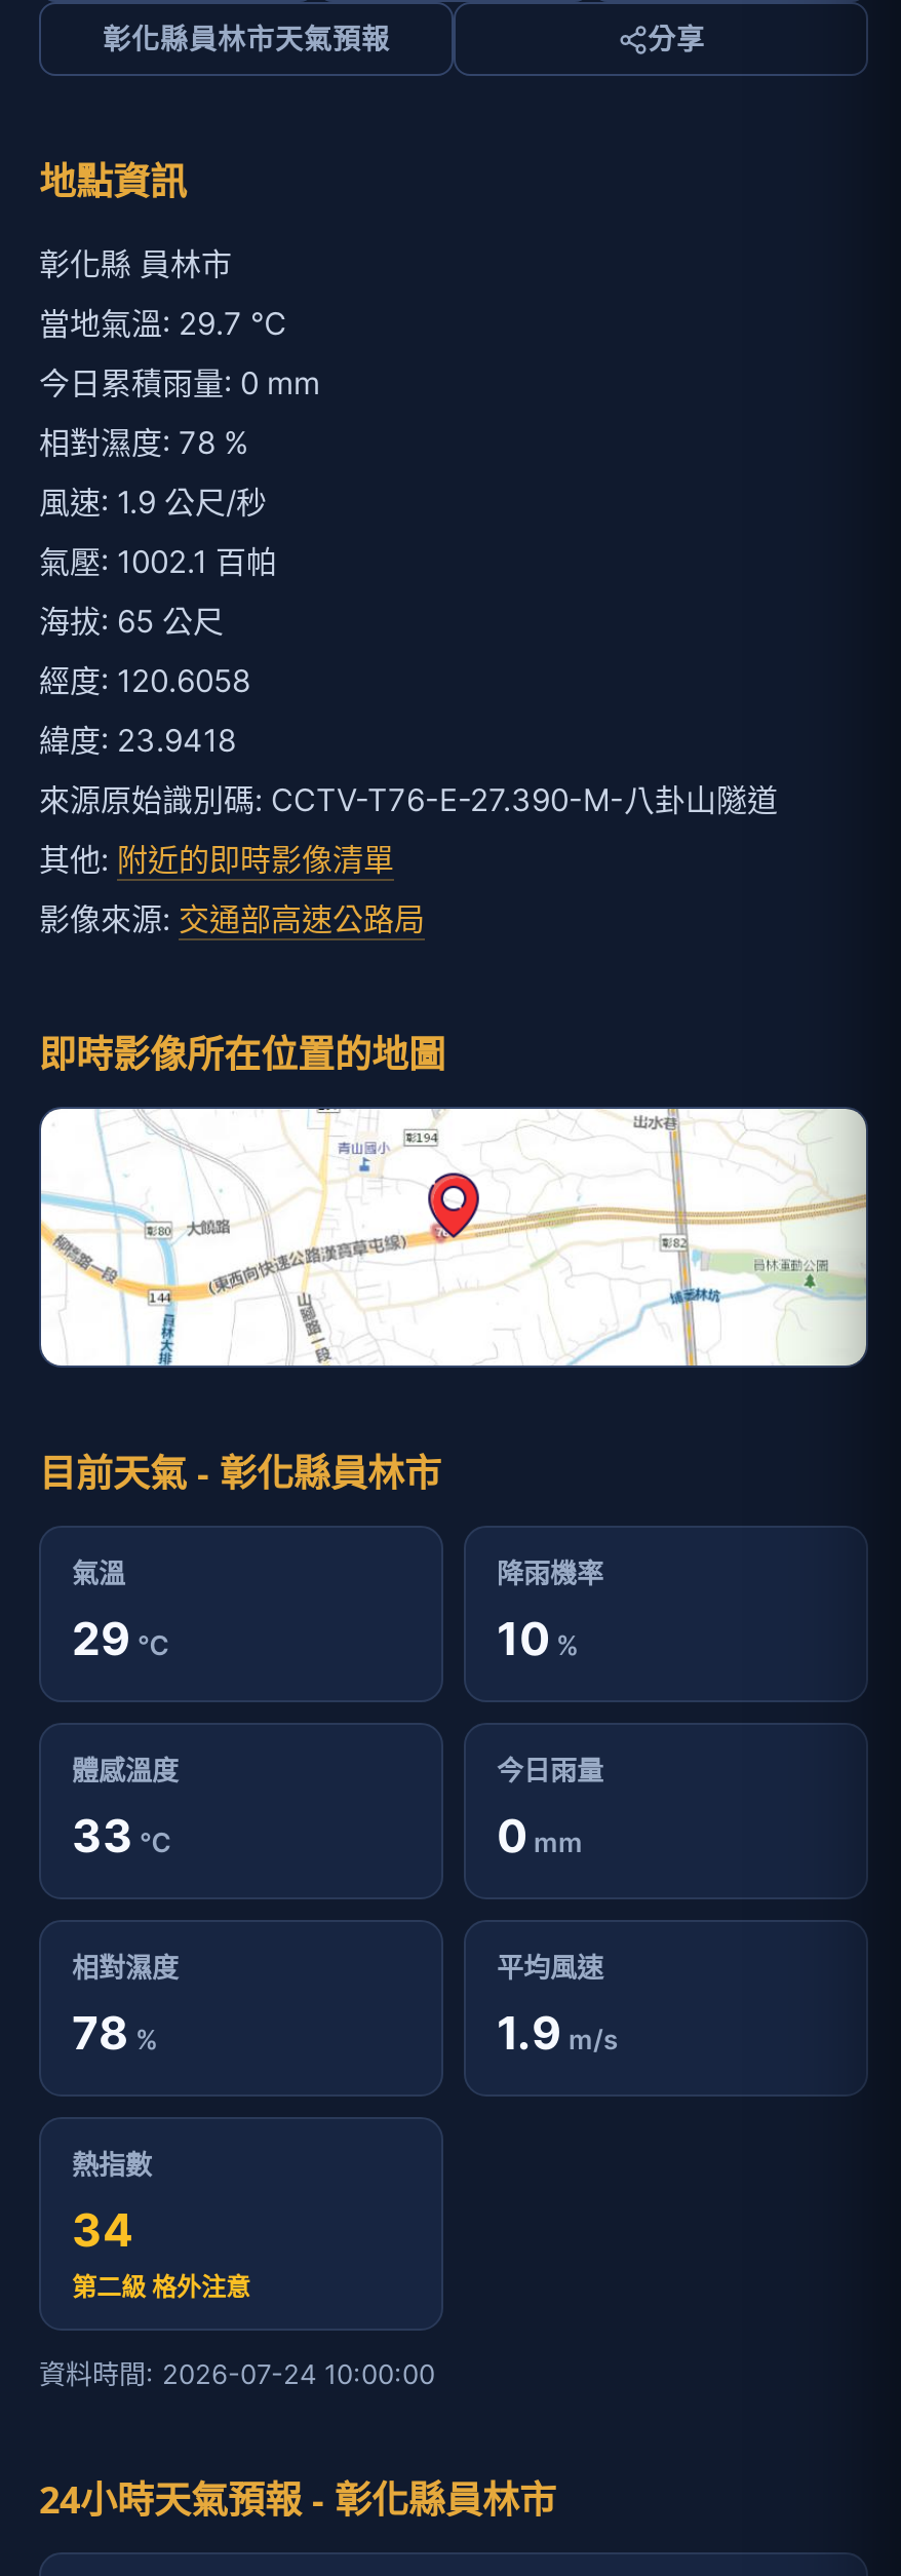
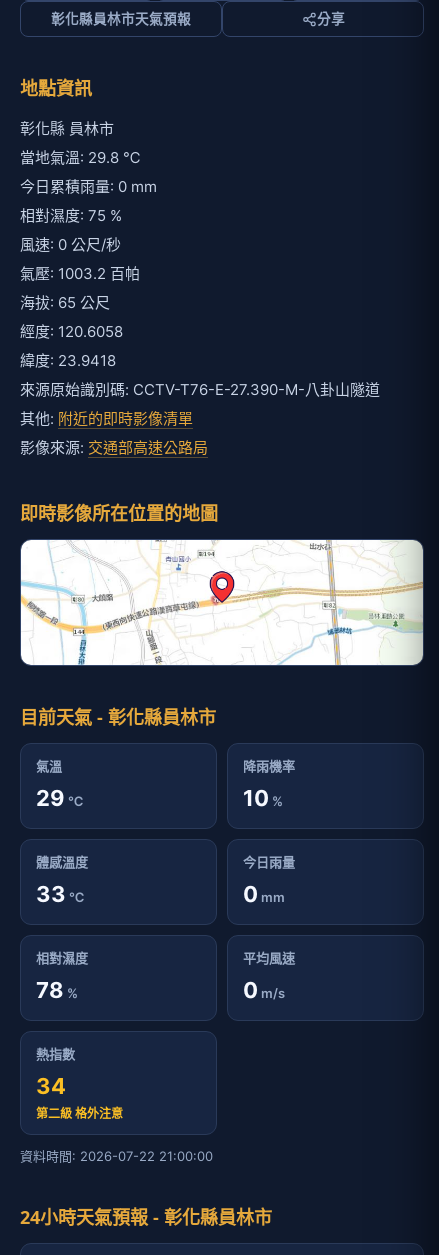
[39,304,287,343] 當地氣溫: 29.7 ℃ -> [20,148,141,167] 當地氣溫: 29.8 ℃
[39,423,248,462] 相對濕度: 78 % -> [20,206,122,225] 相對濕度: 75 %
[39,483,267,522] 風速: 1.9 公尺/秒 -> [20,235,121,254] 風速: 0 公尺/秒
[39,542,277,581] 氣壓: 1002.1 百帕 -> [20,264,140,283] 氣壓: 1003.2 百帕
[497,2007,618,2060] 1.9 m/s -> [243,977,285,1003] 0 m/s
[39,2358,435,2391] 資料時間: 2026-07-24 10:00:00 -> [20,1148,213,1164] 資料時間: 2026-07-22 21:00:00

